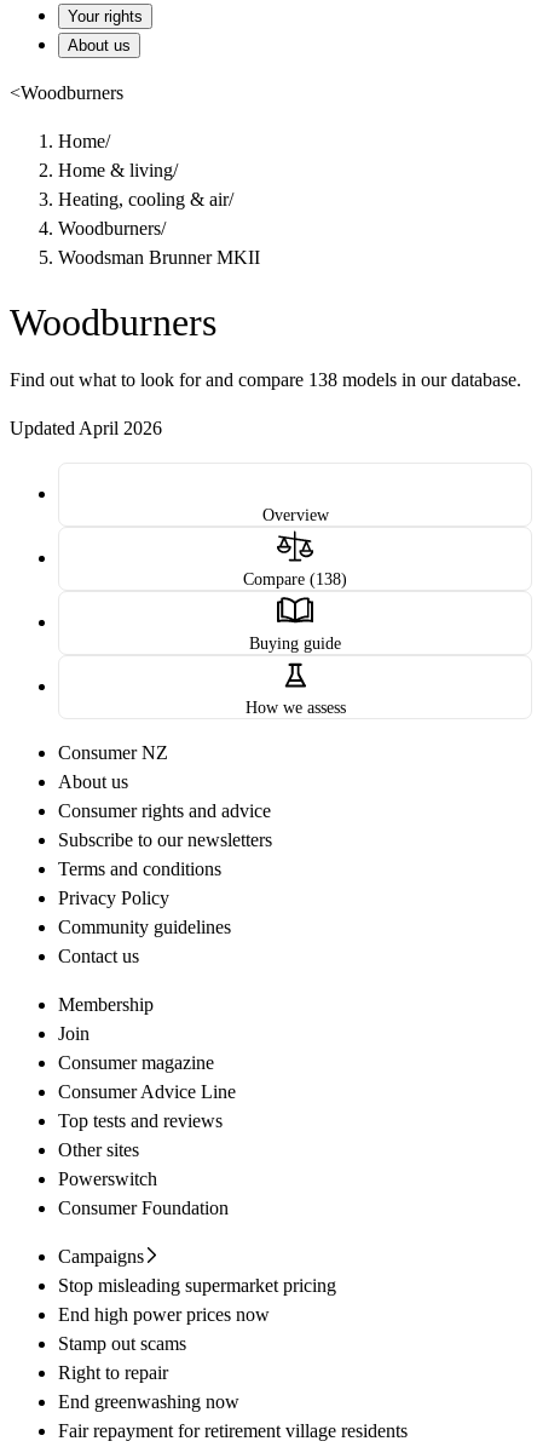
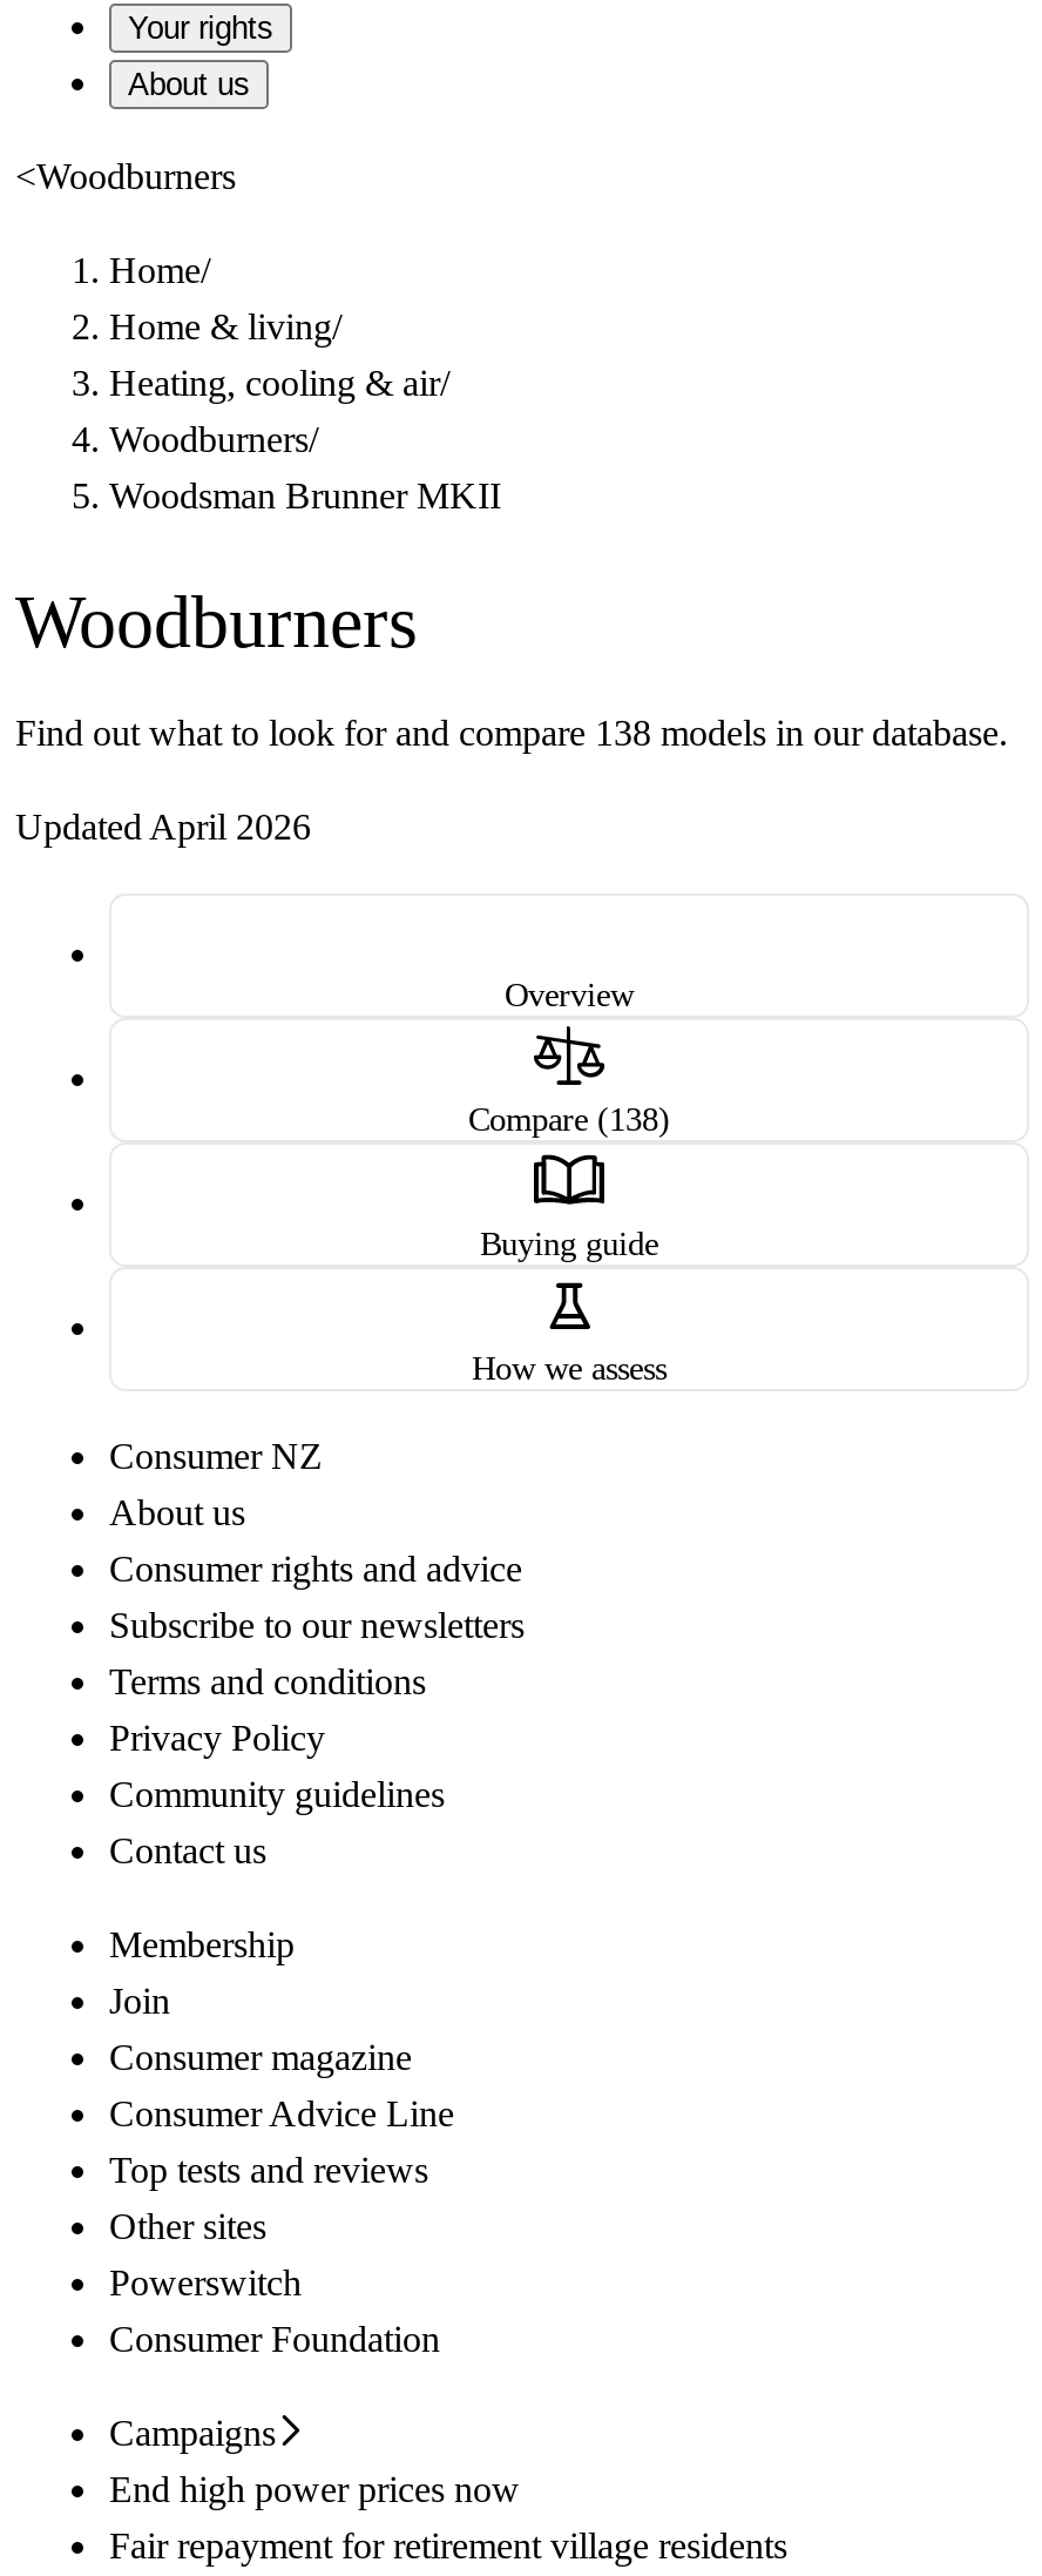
[58,1276,336,1296] Stop misleading supermarket pricing -> none
[58,1334,239,1412] Stamp out scams | Right to repair | End greenwashing now -> none

